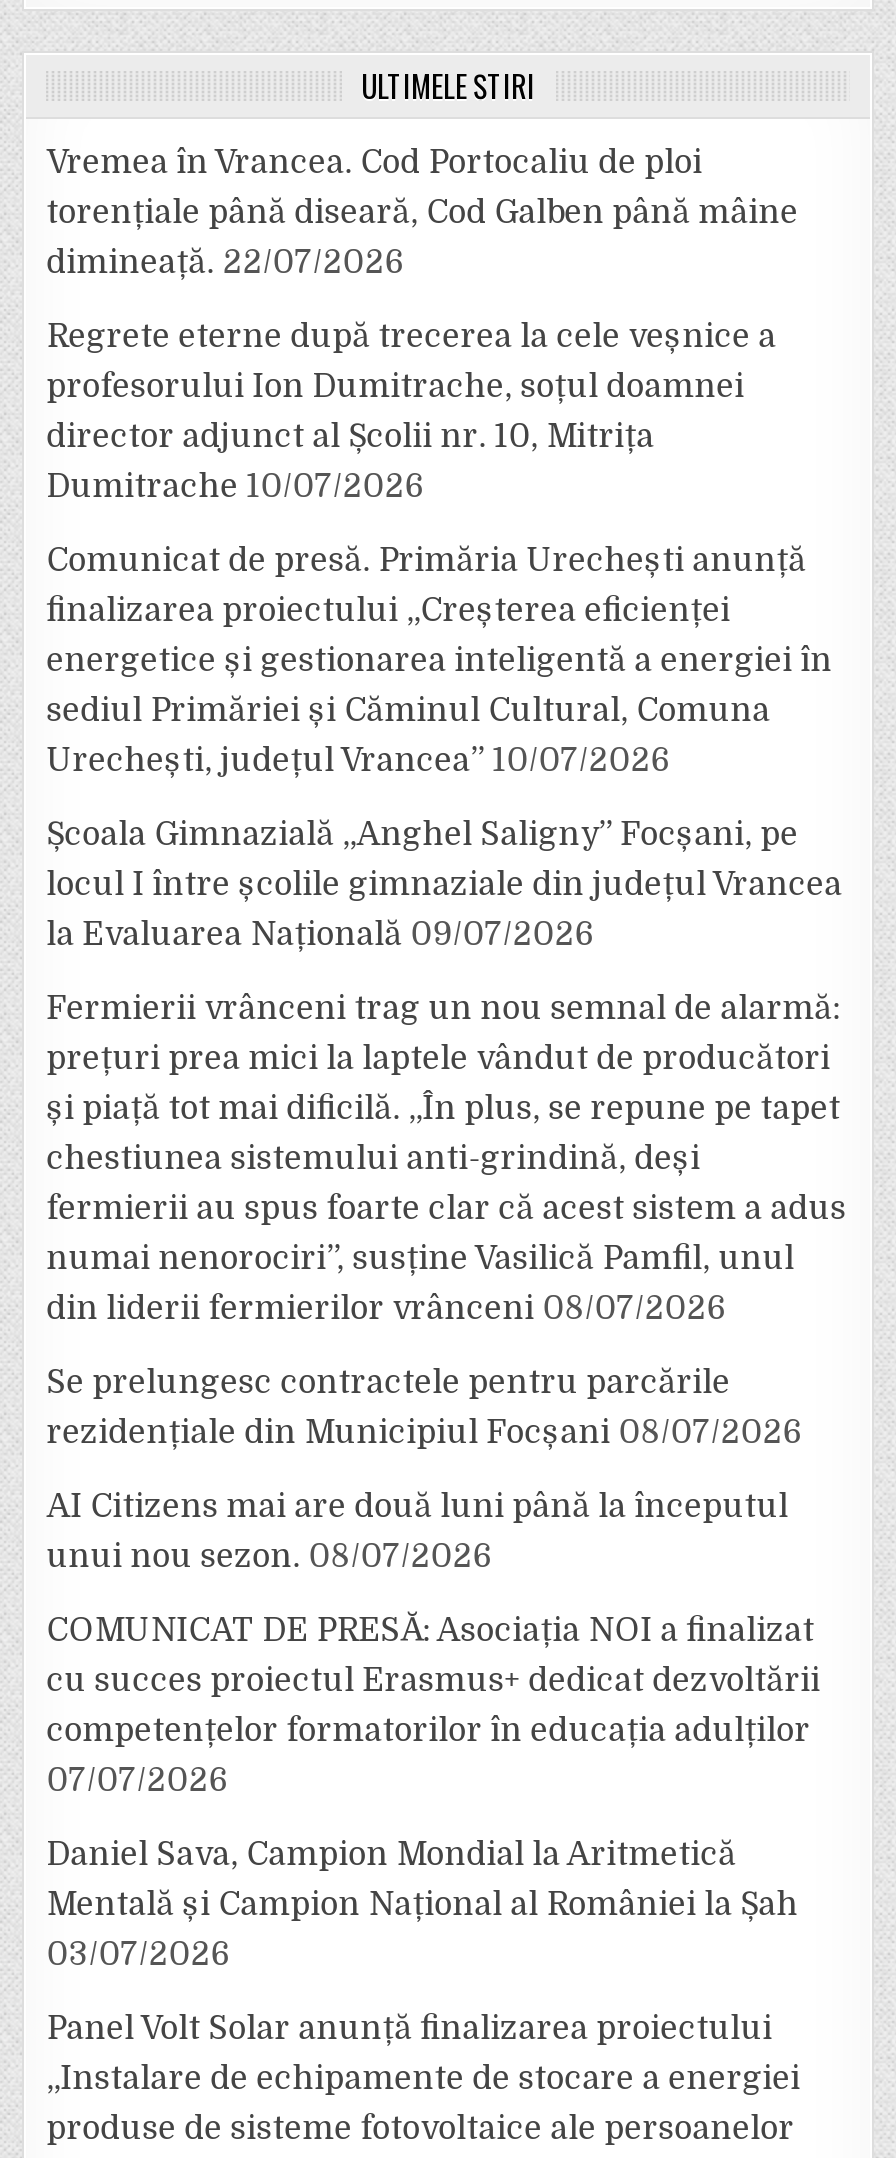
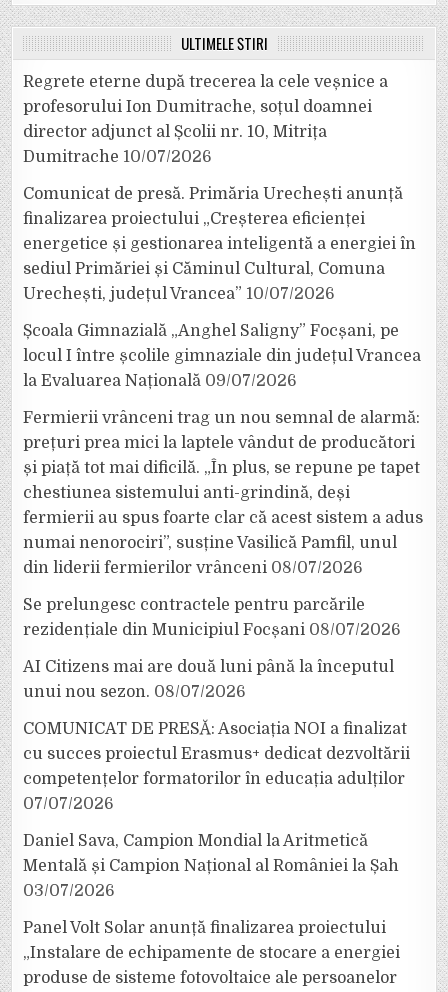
[46,145,798,281] Vremea în Vrancea. Cod Portocaliu de ploi | torențiale până diseară, Cod Galben până mâine | dimineață. 22/07/2026 -> none

